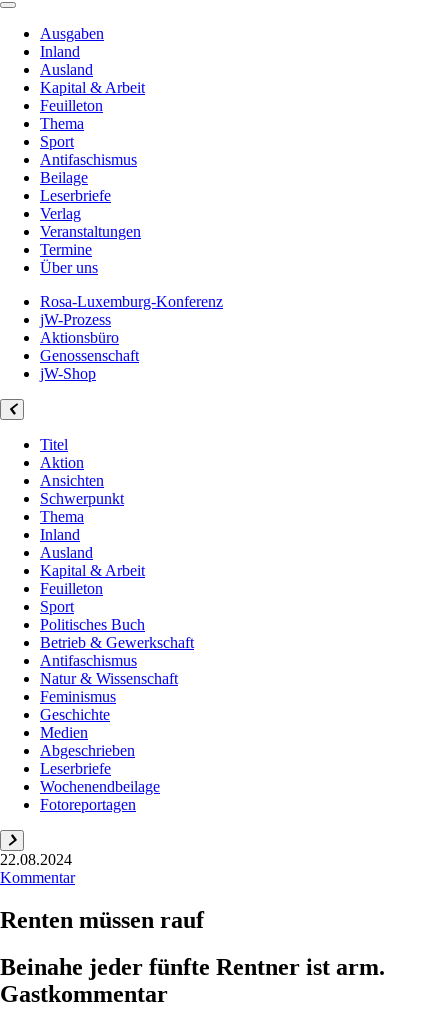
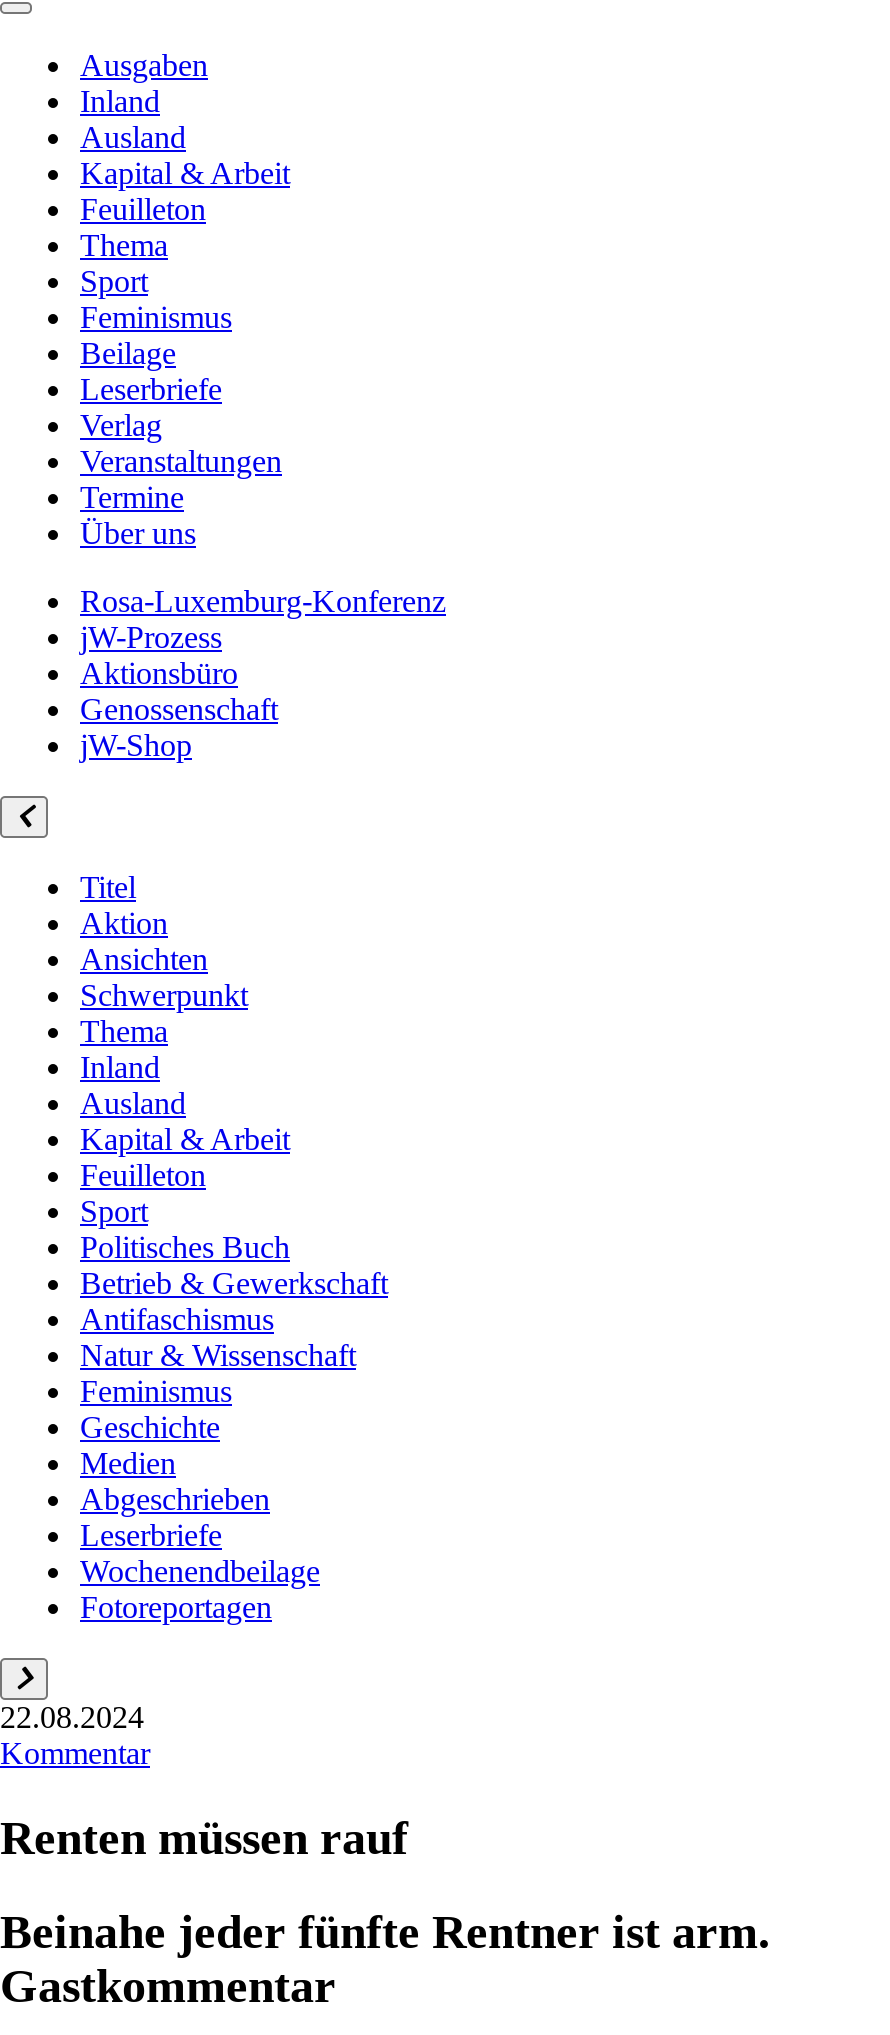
[40,151,137,168] Antifaschismus -> [80,300,232,334] Feminismus

